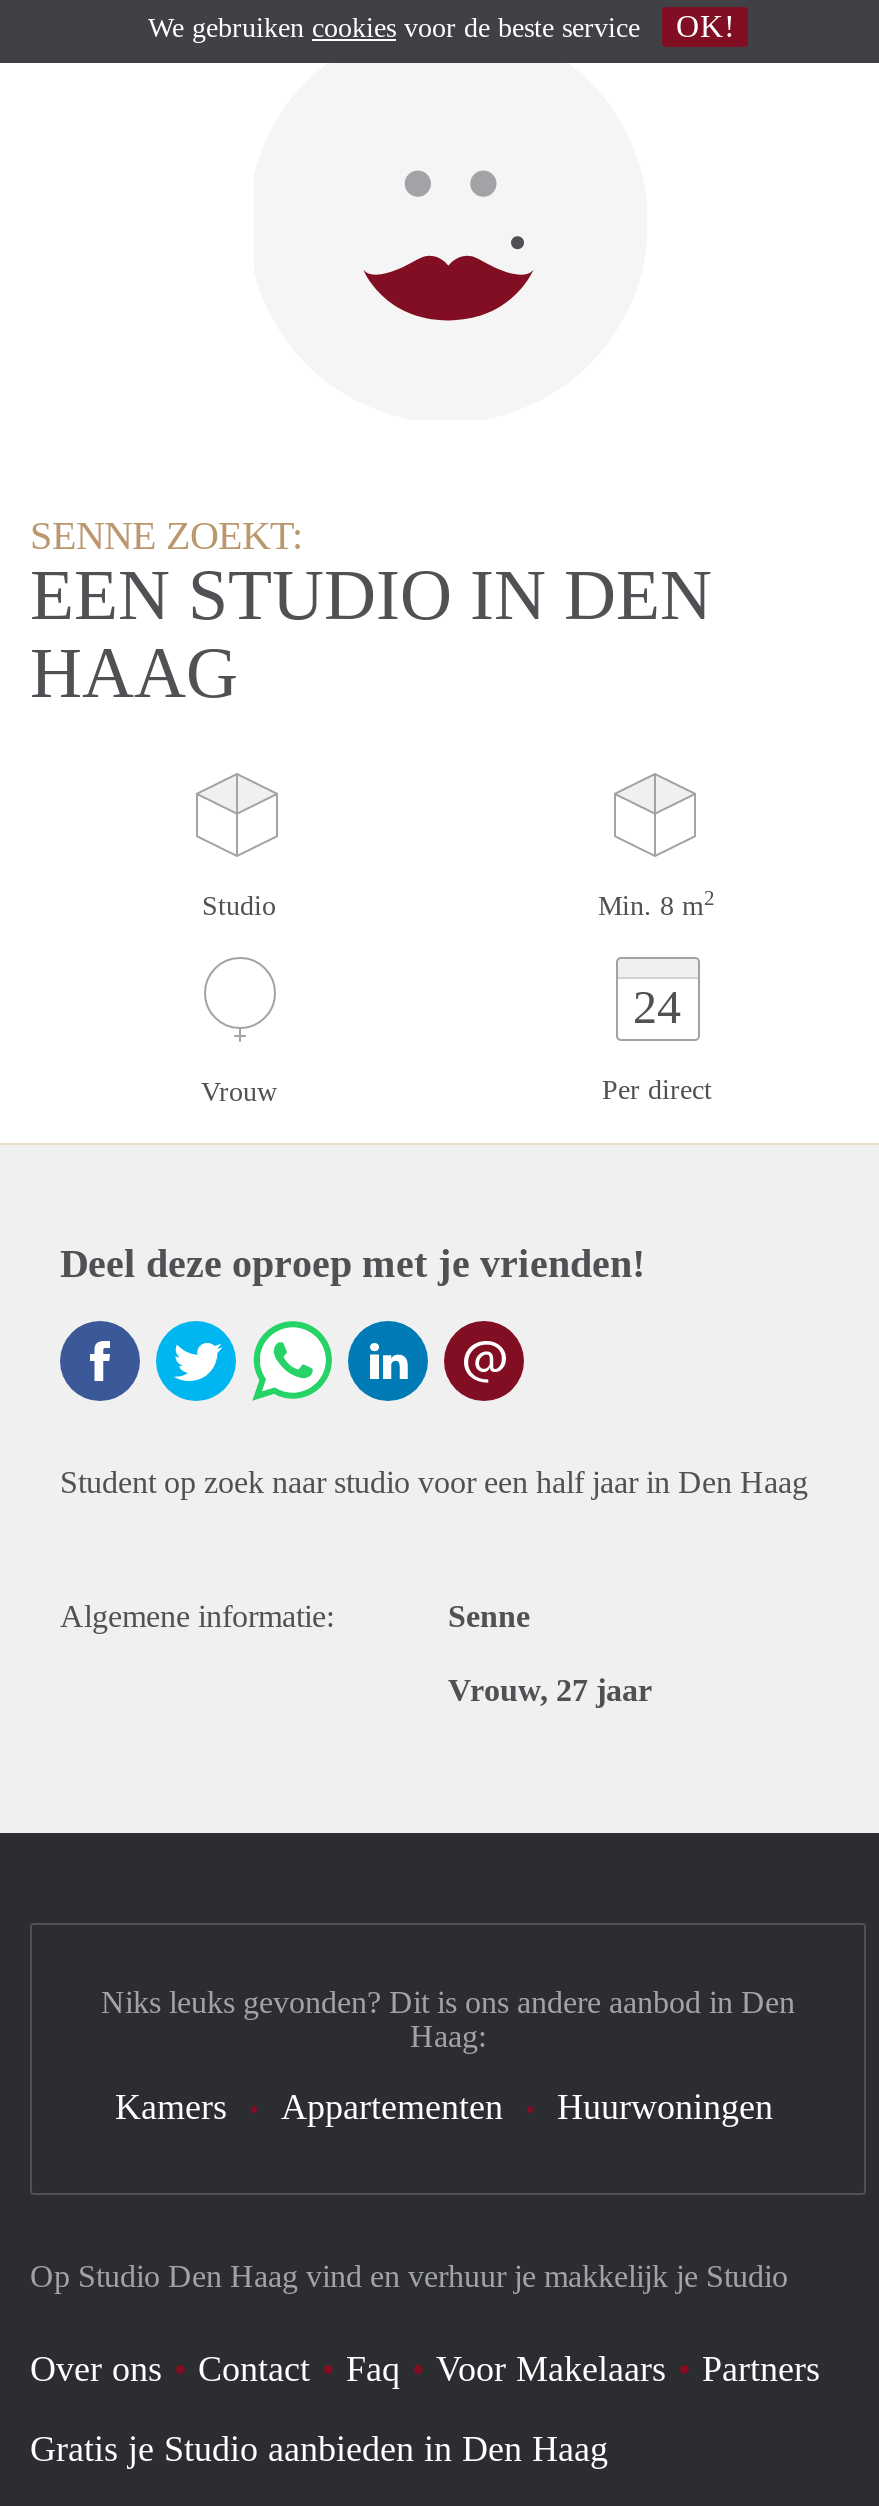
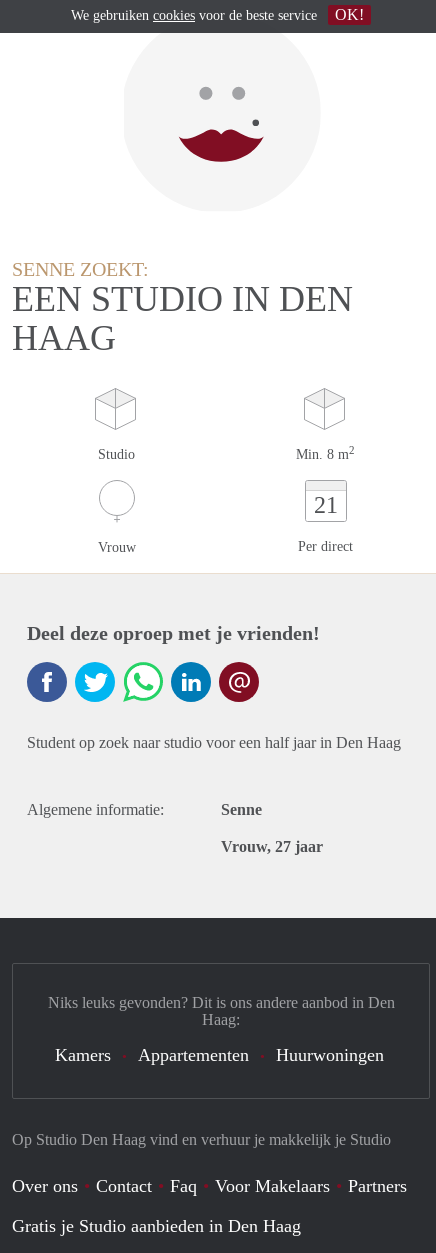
[633,981,681,1033] 24 -> [313,492,337,518] 21

